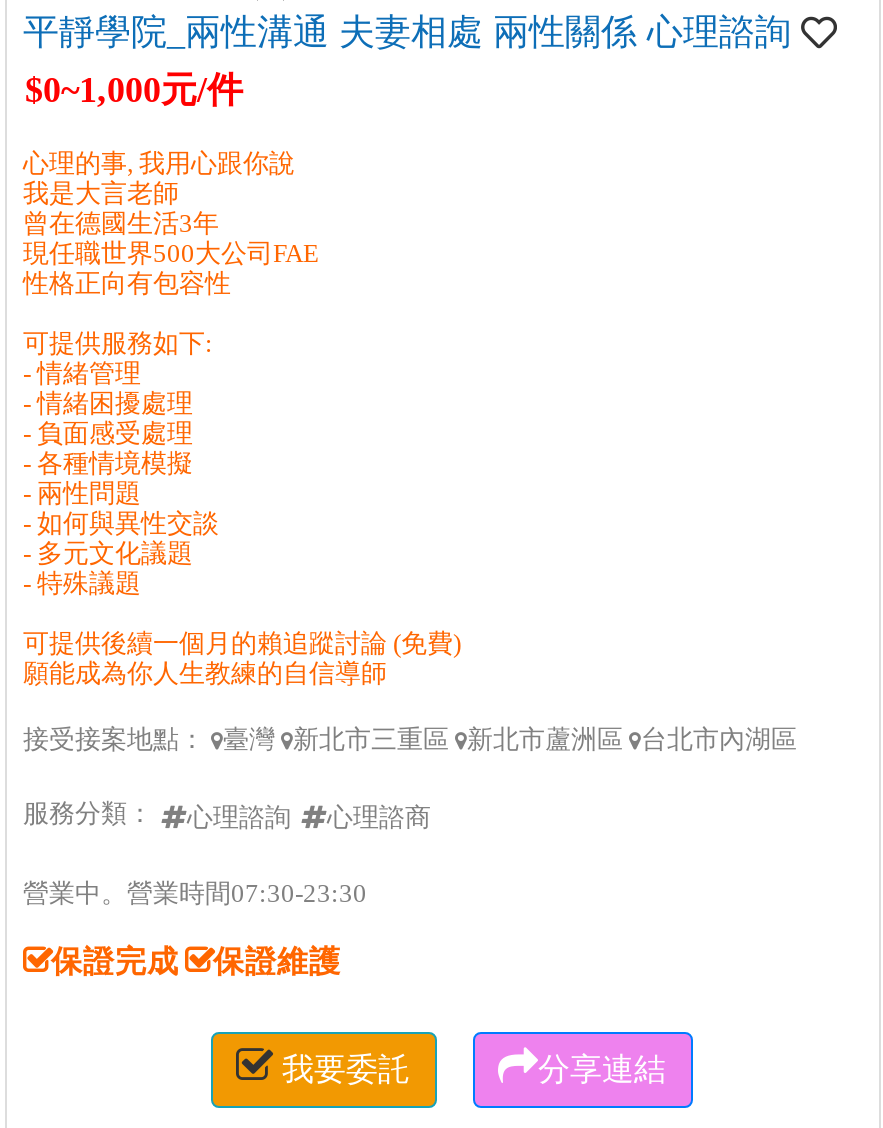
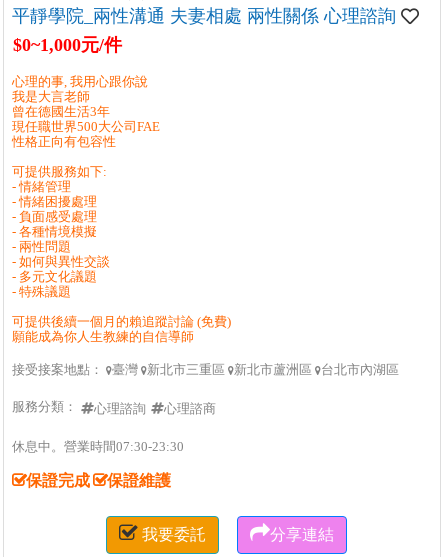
[23,878,367,908] 營業中。營業時間07:30-23:30 -> [12,439,184,454] 休息中。營業時間07:30-23:30

